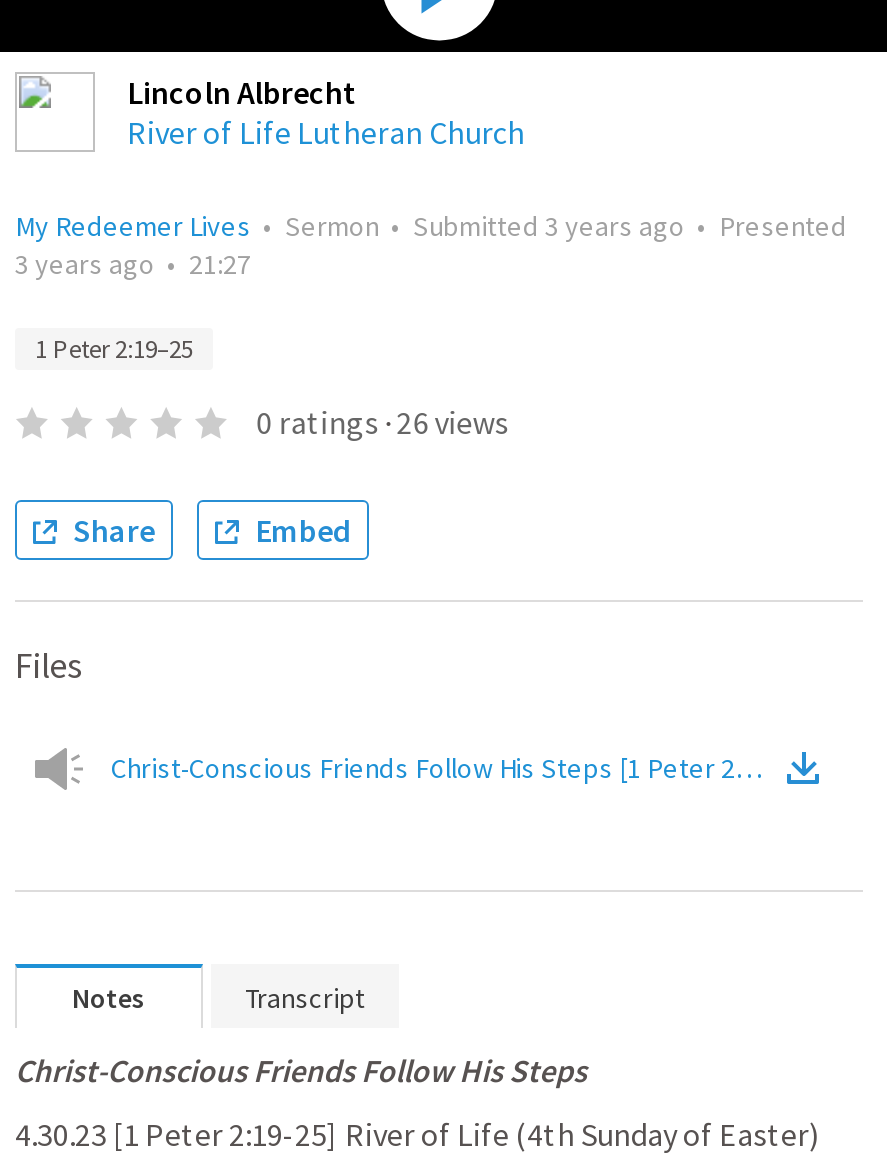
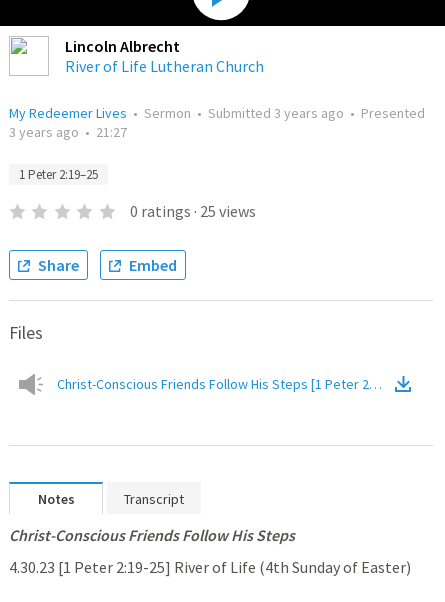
[256,402,508,442] 0 ratings · 26 views -> [130,201,256,221] 0 ratings · 25 views

